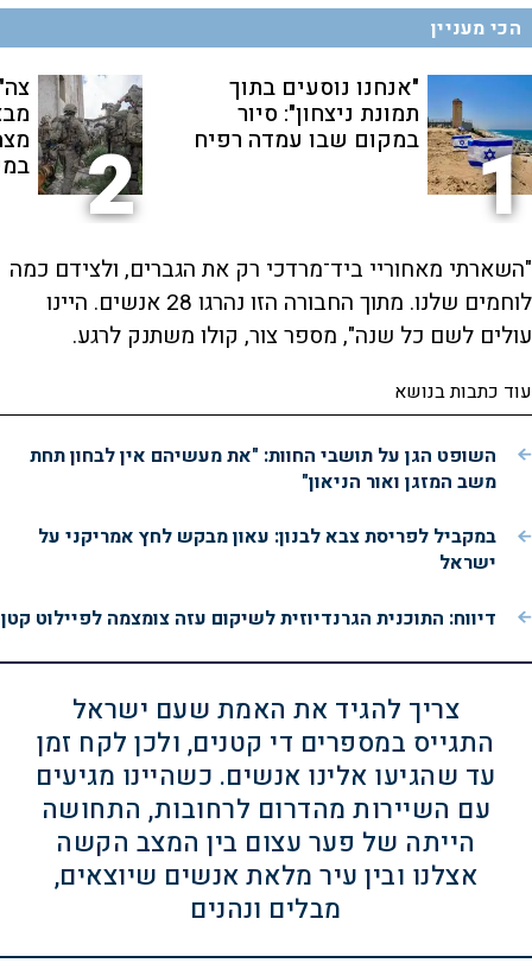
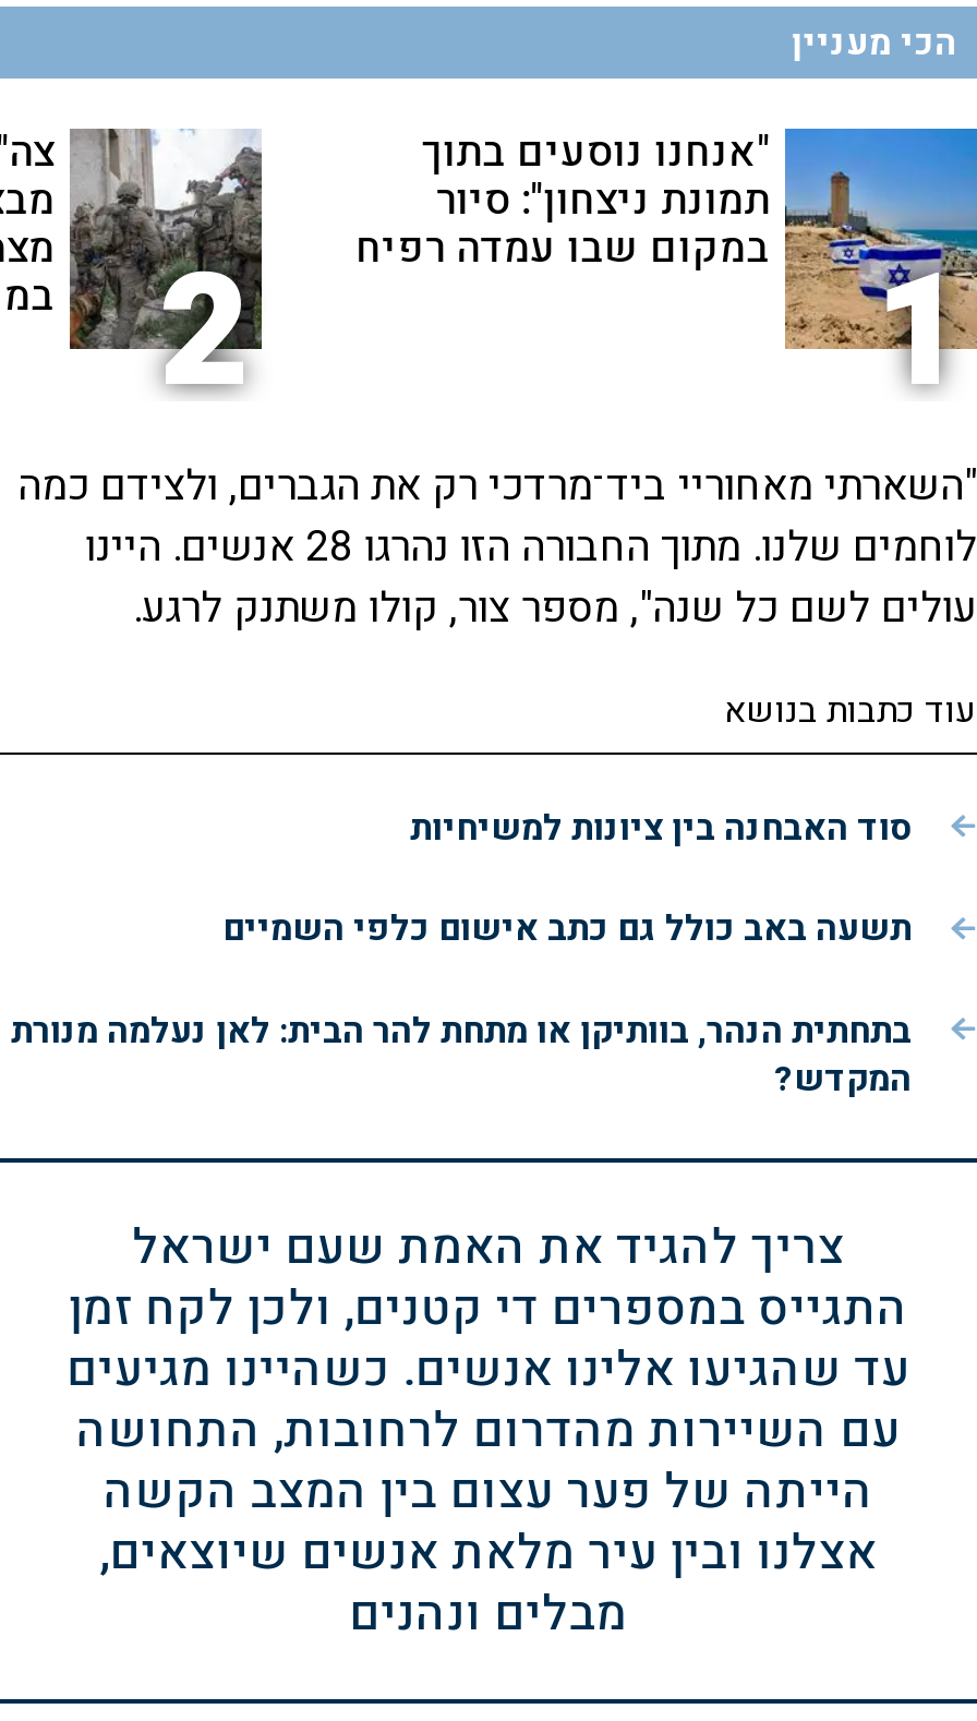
[30,441,496,496] השופט הגן על תושבי החוות: "את מעשיהם אין לבחון תחת | משב המזגן ואור הניאון" -> [410,802,912,854] סוד האבחנה בין ציונות למשיחיות
[38,523,496,577] במקביל לפריסת צבא לבנון: עאון מבקש לחץ אמריקני על | ישראל -> [222,903,912,956] תשעה באב כולל גם כתב אישום כלפי השמיים
[1,604,496,632] דיווח: התוכנית הגרנדיוזית לשיקום עזה צומצמה לפיילוט קטן -> [11,1005,912,1105] בתחתית הנהר, בוותיקן או מתחת להר הבית: לאן נעלמה מנורת | המקדש?

